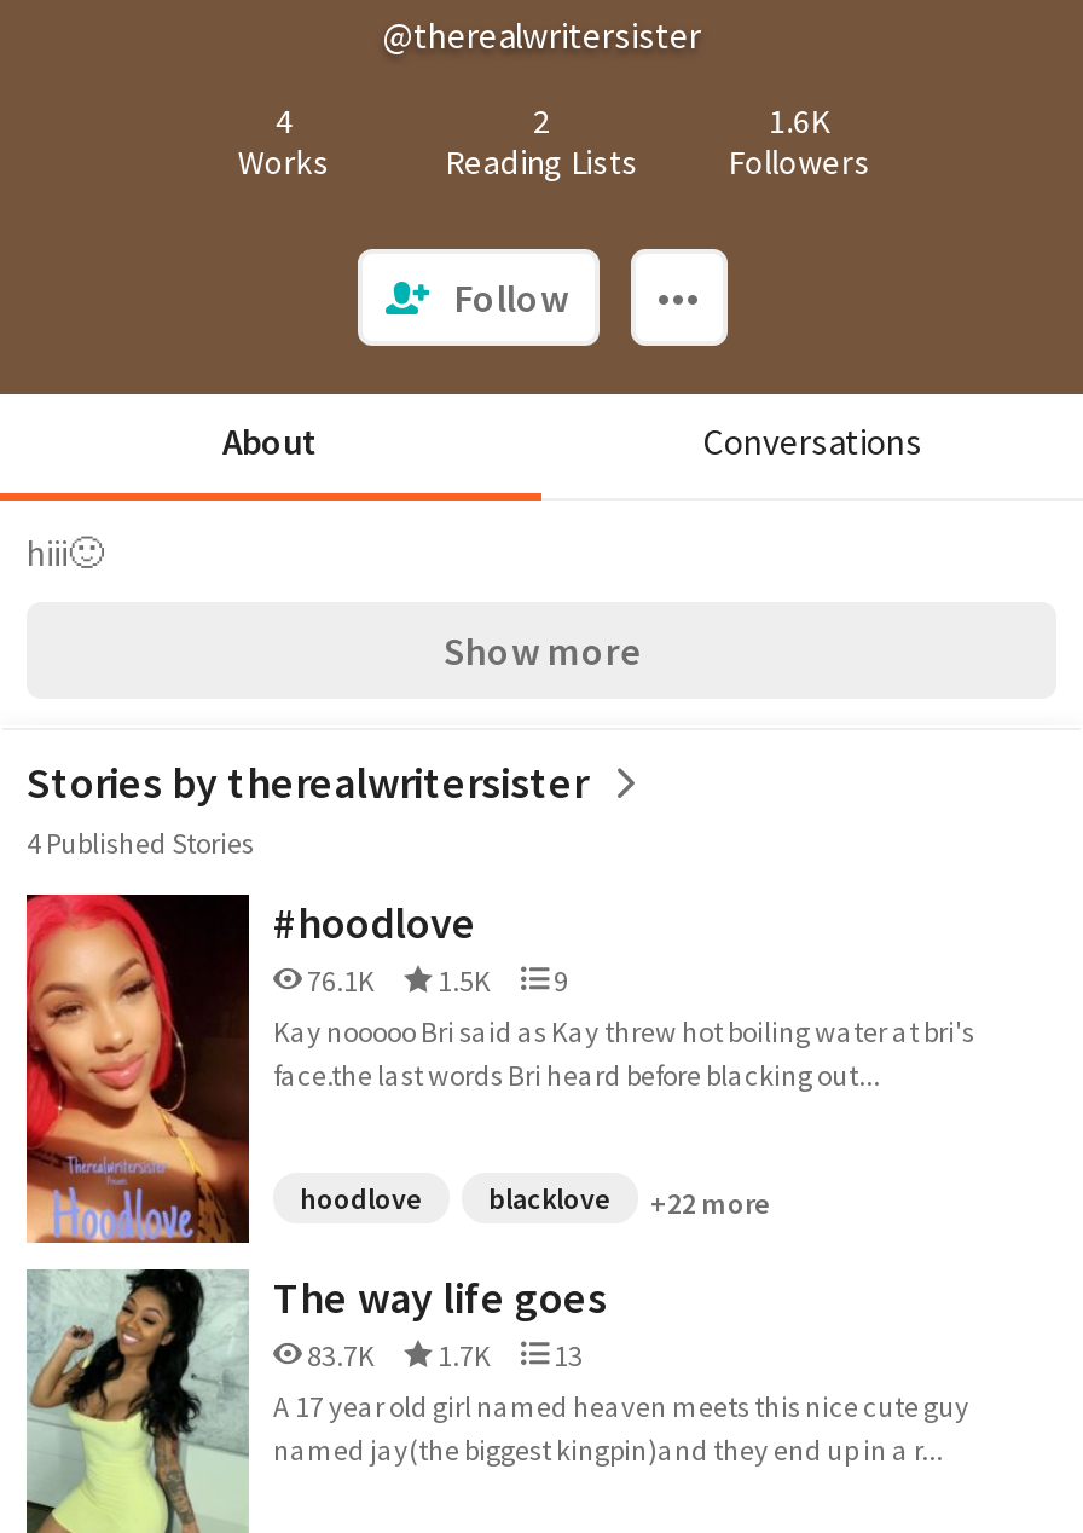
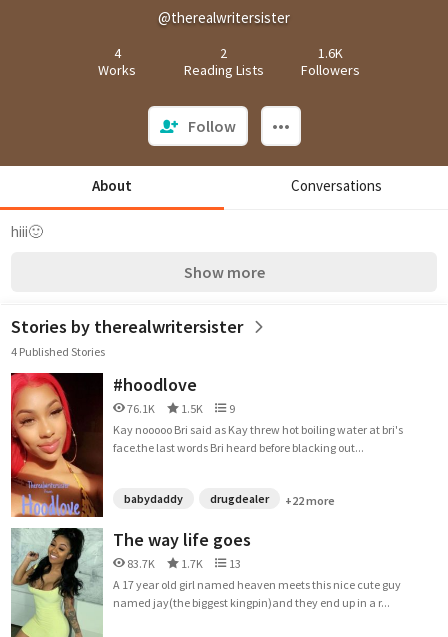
[300,1180,612,1216] hoodlove | blacklove -> [124,491,269,506] babydaddy | drugdealer

